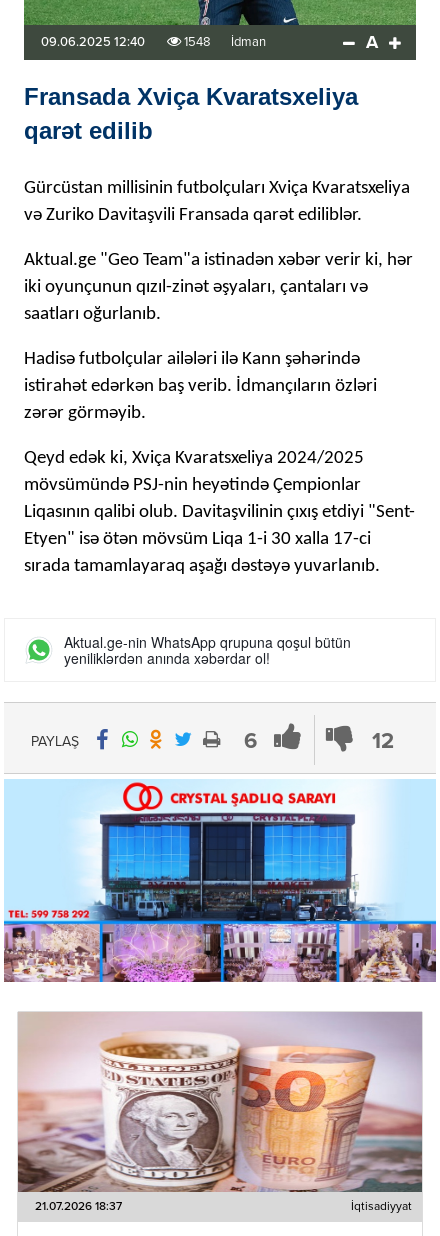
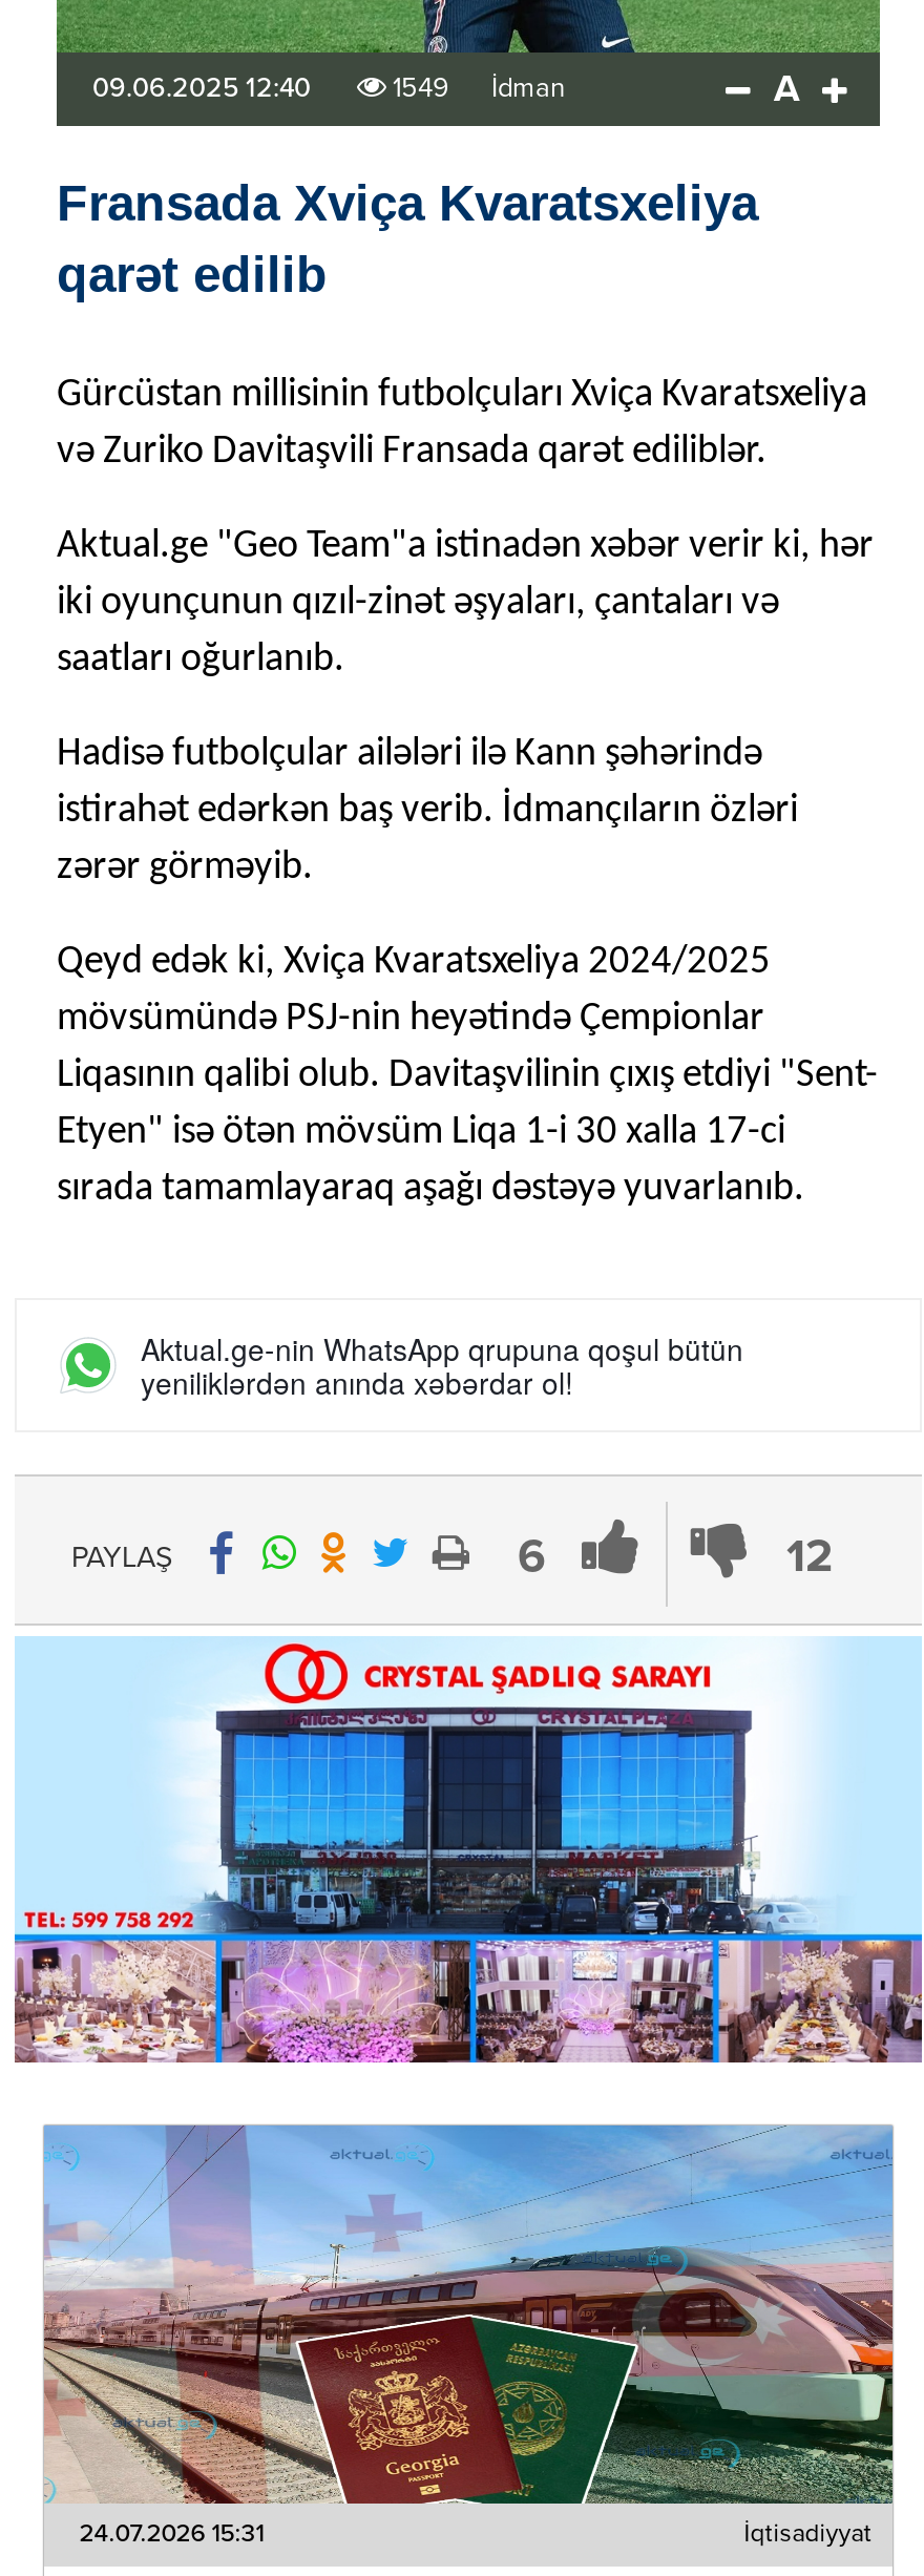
[184,35,266,48] 1548 İdman -> [393,75,565,102] 1549 İdman
[17,1012,423,1212] [image] | 21.07.2026 18:37 -> [42,2123,895,2547] [image] | 24.07.2026 15:31

